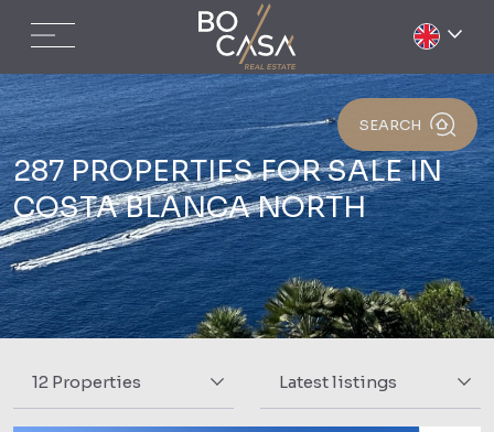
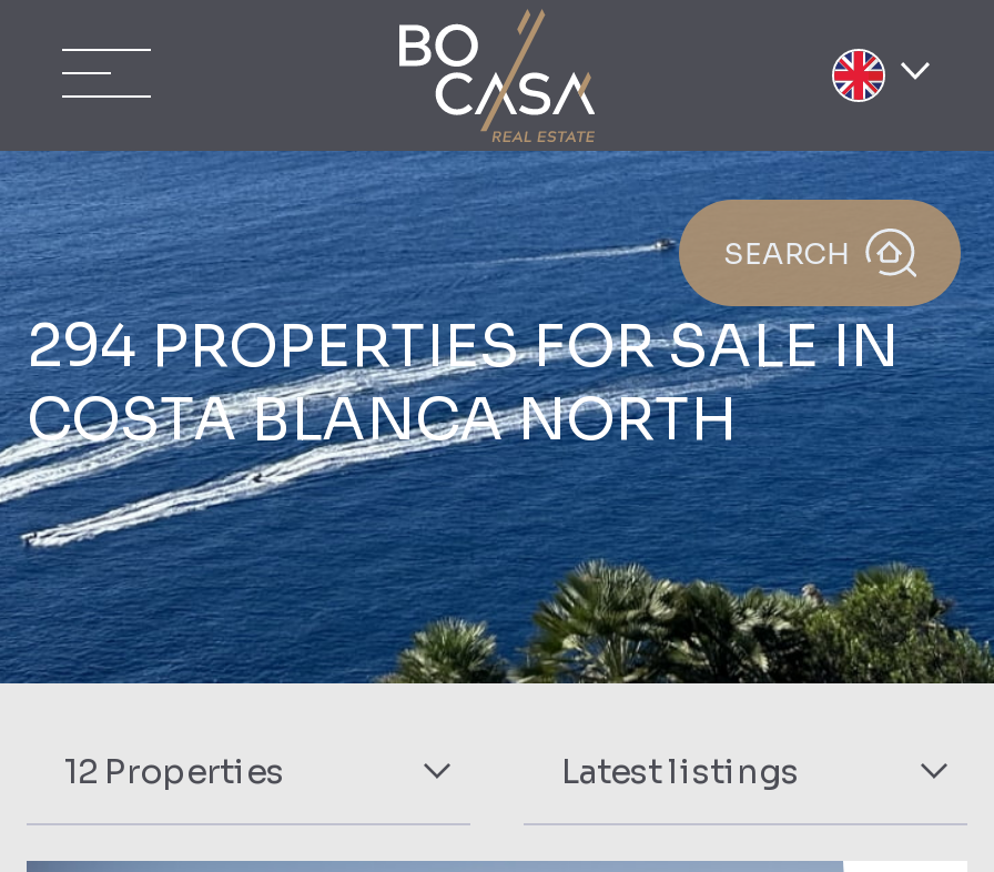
[13,153,442,190] 287 PROPERTIES FOR SALE IN -> [27,311,899,384] 294 PROPERTIES FOR SALE IN

